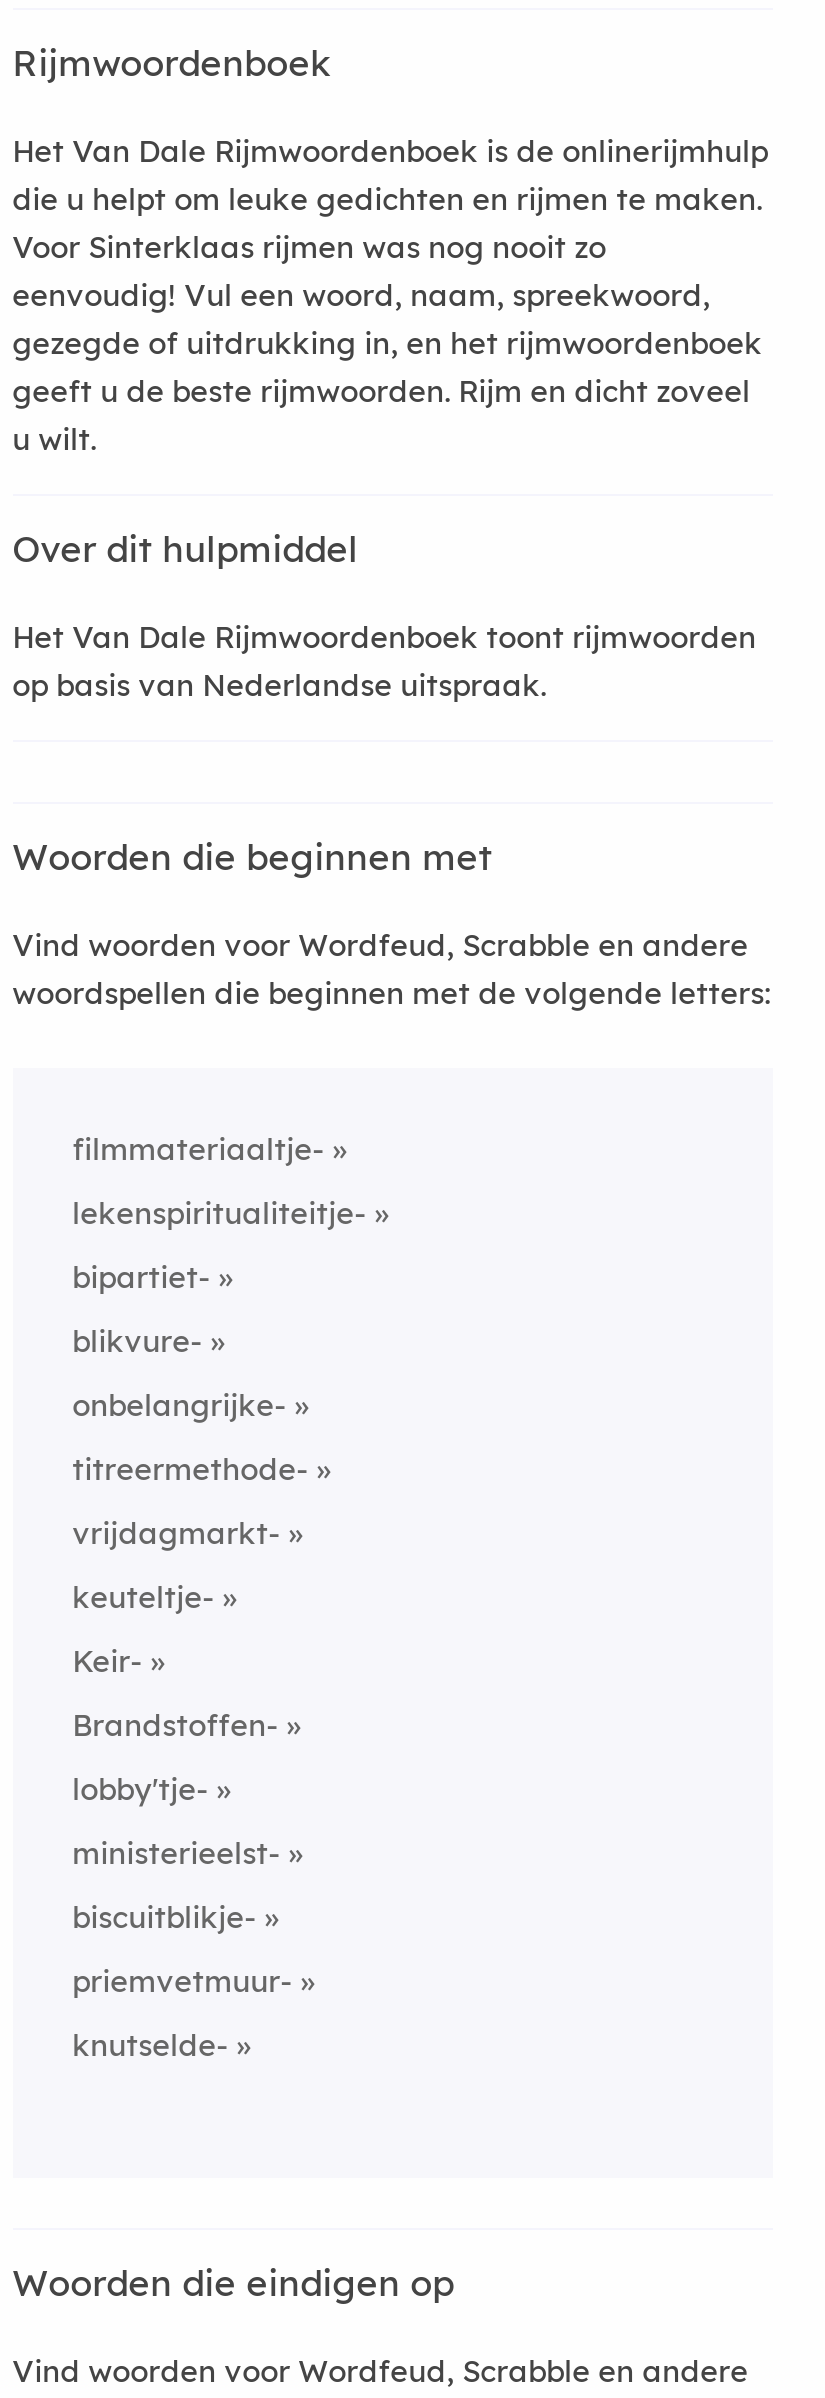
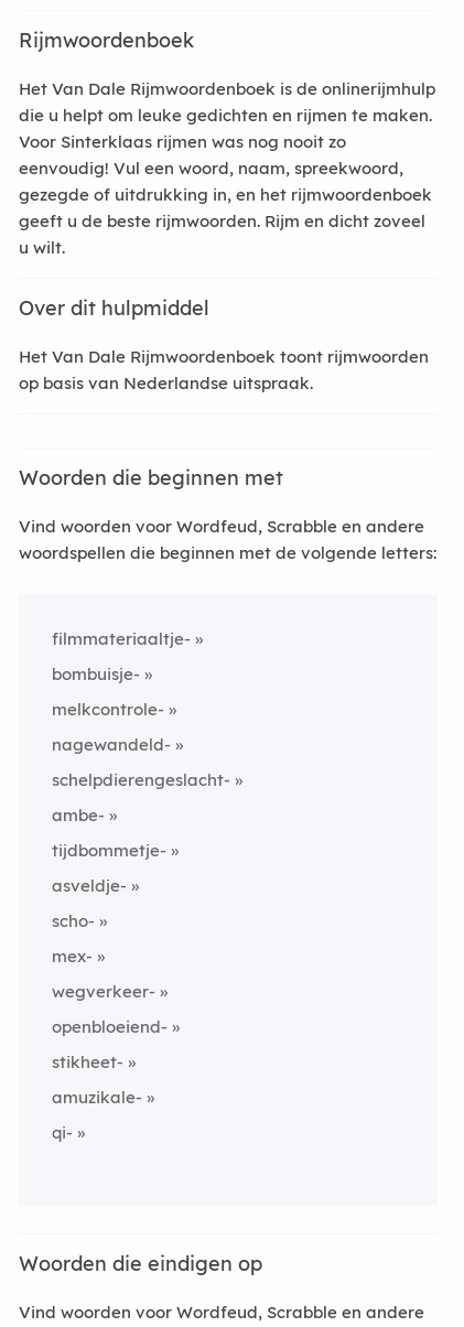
[72,1194,366,1232] lekenspiritualiteitje- -> [51,663,140,684] bombuisje-
[72,1258,210,1296] bipartiet- -> [51,699,164,720] melkcontrole-
[72,1322,202,1360] blikvure- -> [51,734,170,755] nagewandeld-
[72,1386,286,1424] onbelangrijke- -> [51,769,230,790] schelpdierengeslacht-
[72,1450,308,1488] titreermethode- -> [51,805,104,826] ambe-
[72,1514,280,1552] vrijdagmarkt- -> [51,840,166,861] tijdbommetje-
[72,1578,214,1616] keuteltje- -> [51,875,126,896] asveldje-
[72,1642,142,1680] Keir- -> [51,910,94,931] scho-
[72,1706,278,1744] Brandstoffen- -> [51,946,92,967] mex-
[72,1770,208,1808] lobby'tje- -> [51,981,155,1002] wegverkeer-
[72,1834,280,1872] ministerieelst- -> [51,1016,167,1037] openbloeiend-
[72,1898,256,1936] biscuitblikje- -> [51,1051,123,1072] stikheet-
[72,1962,292,2000] priemvetmuur- -> [51,1087,142,1108] amuzikale-
[72,2026,228,2064] knutselde- -> [51,1122,72,1143] qi-

